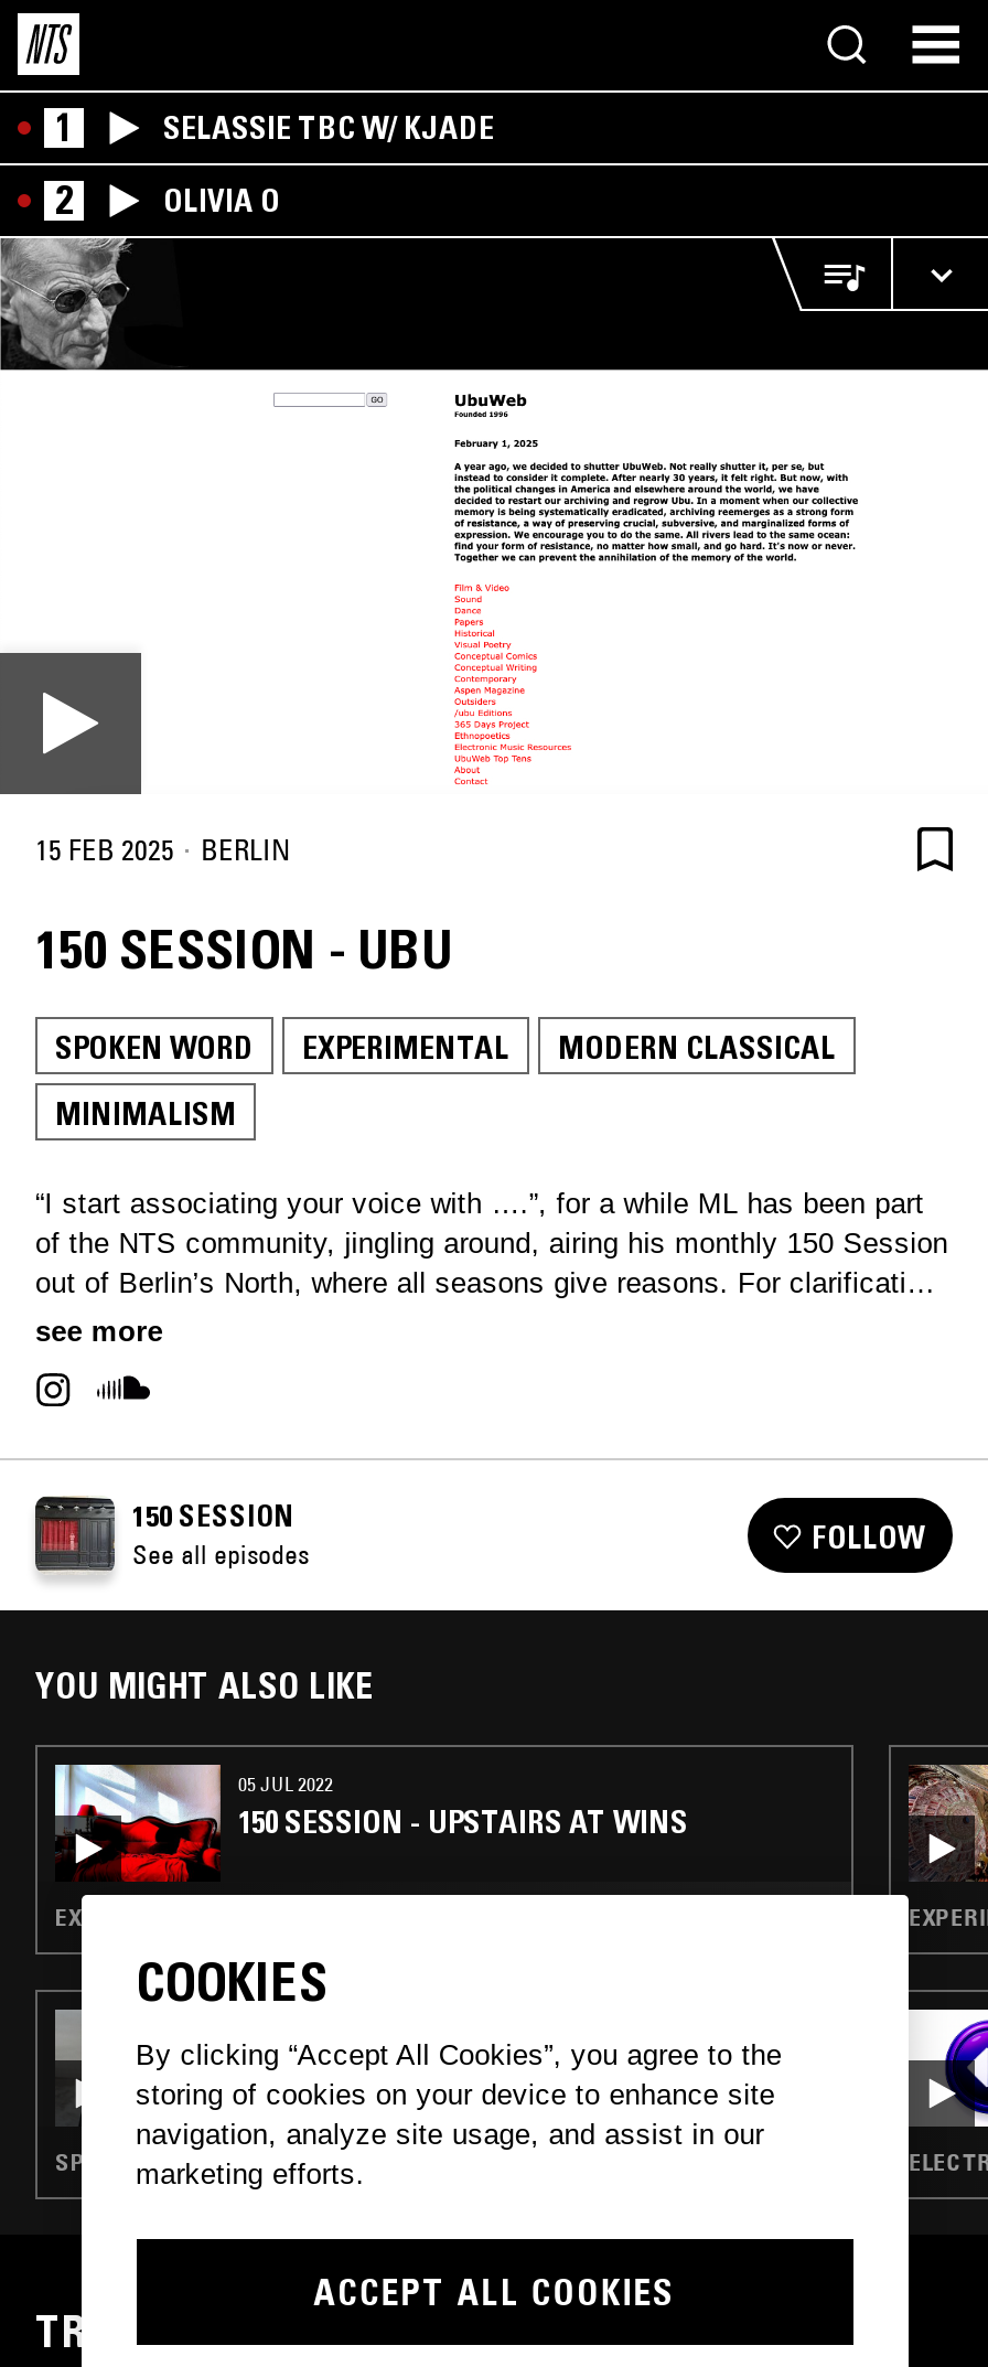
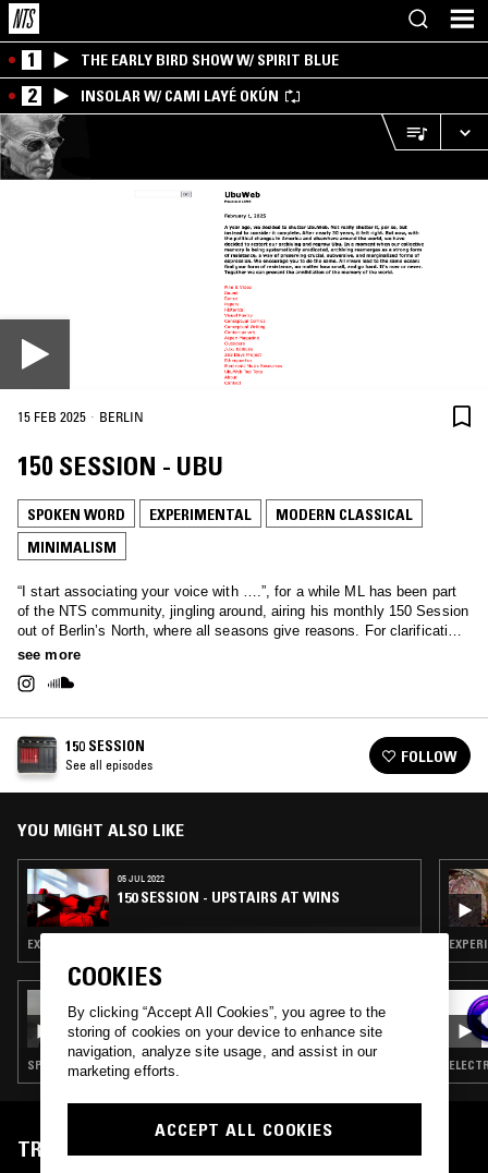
[163,108,494,148] SELASSIE TBC W/ KJADE -> [81,50,339,70] THE EARLY BIRD SHOW W/ SPIRIT BLUE
[163,181,280,221] OLIVIA O -> [81,86,279,106] INSOLAR W/ CAMI LAYÉ OKÚN

